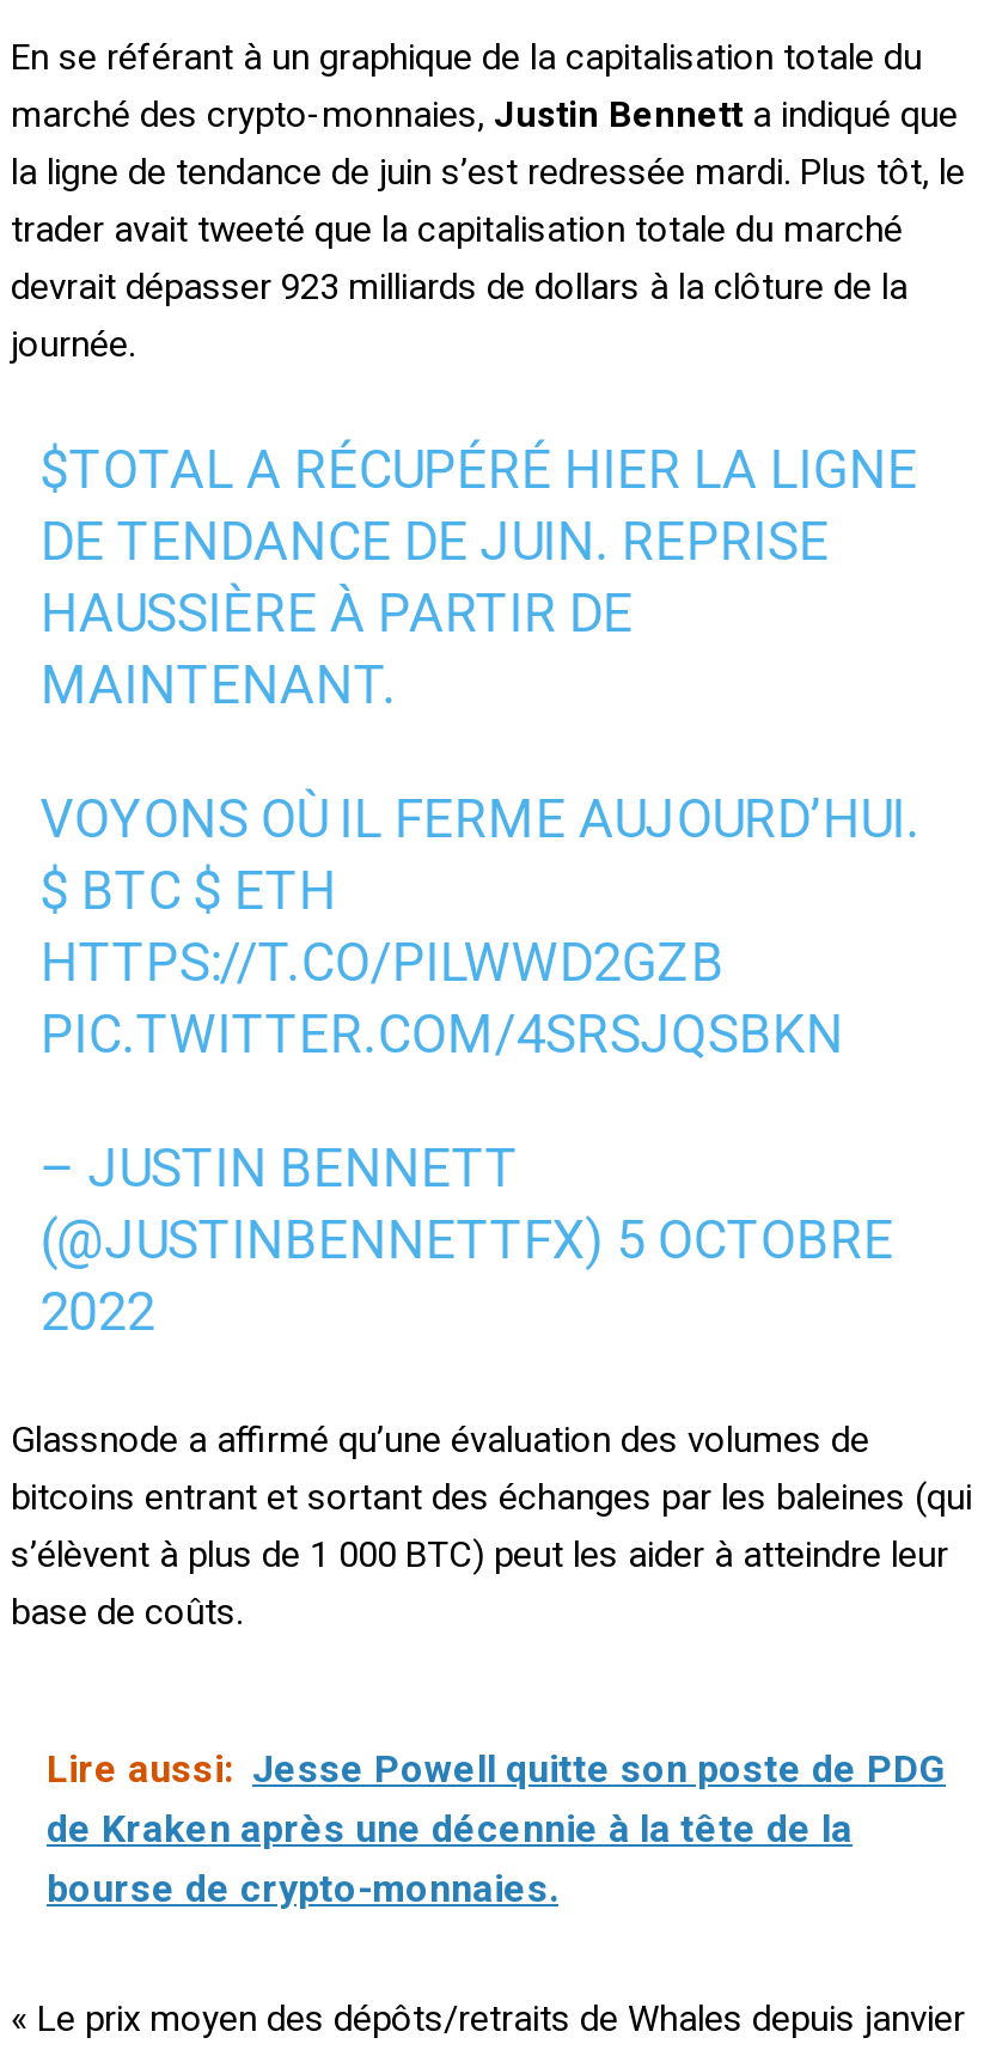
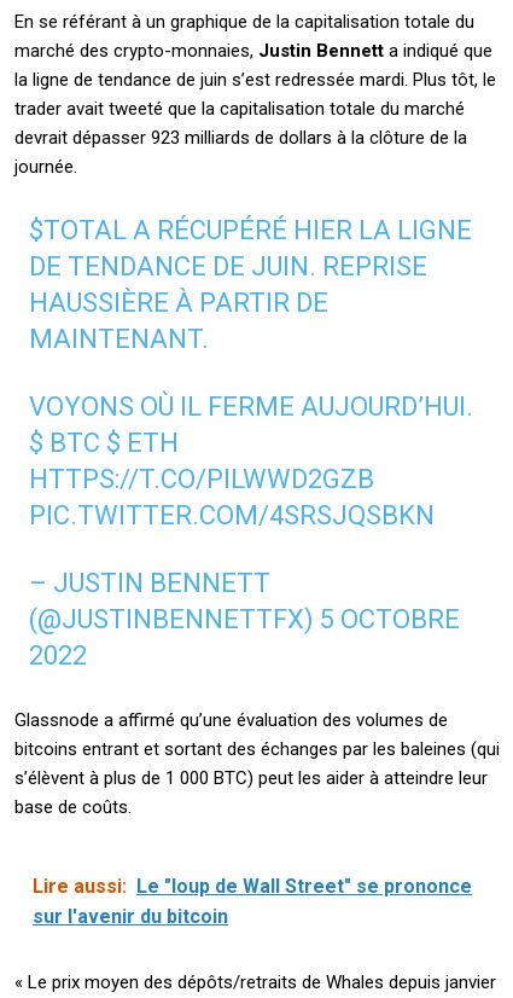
[47,1745,946,1910] Lire aussi: Jesse Powell quitte son poste de PDG | de Kraken après une décennie à la tête de la | bourse de crypto-monnaies. -> [33,874,472,927] Lire aussi: Le "loup de Wall Street" se prononce | sur l'avenir du bitcoin

